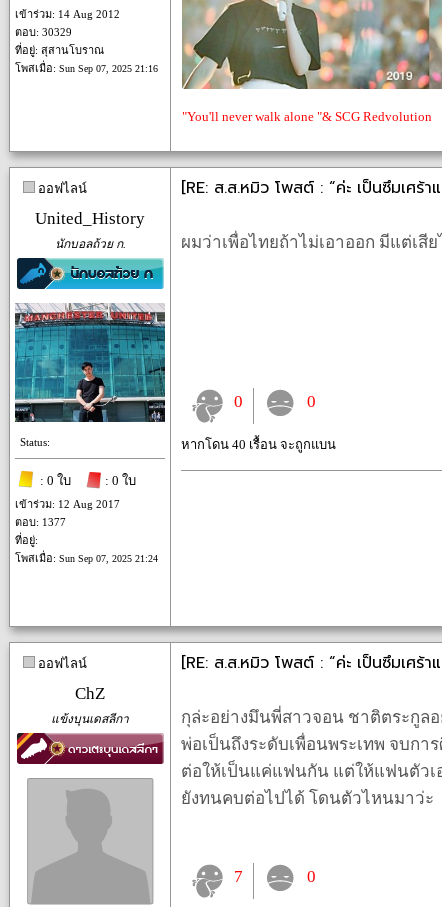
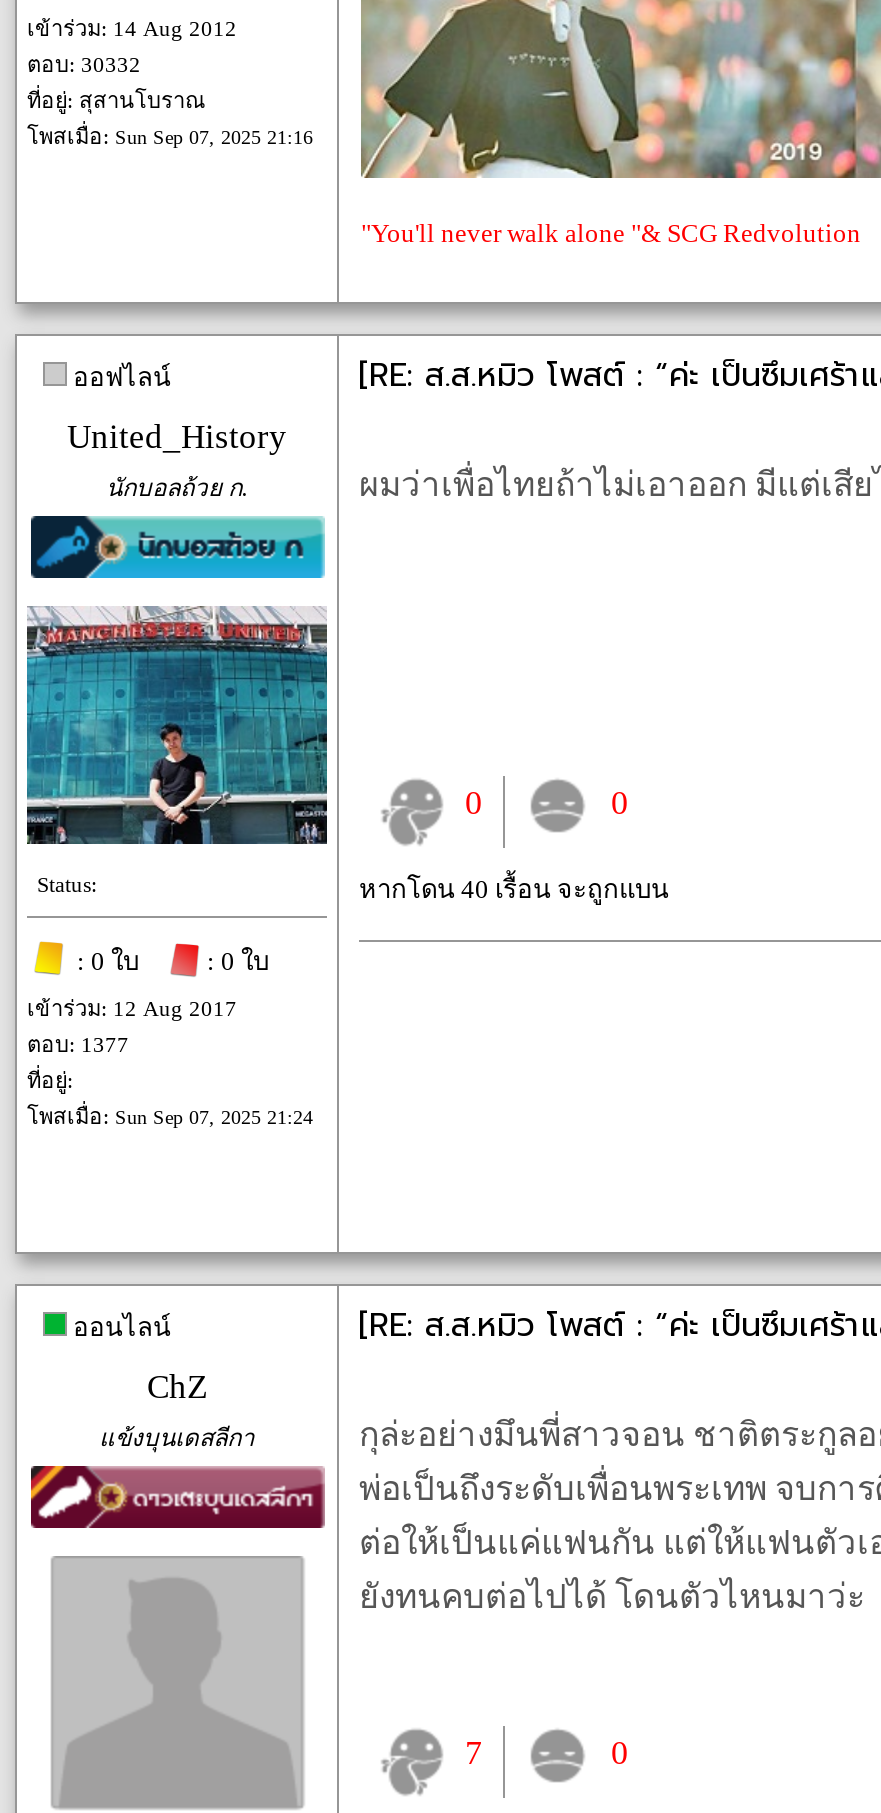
[15,26,72,38] ตอบ: 30329 -> [27,52,141,76] ตอบ: 30332
[38,656,87,671] ออฟไลน์ -> [73,1312,171,1342] ออนไลน์

